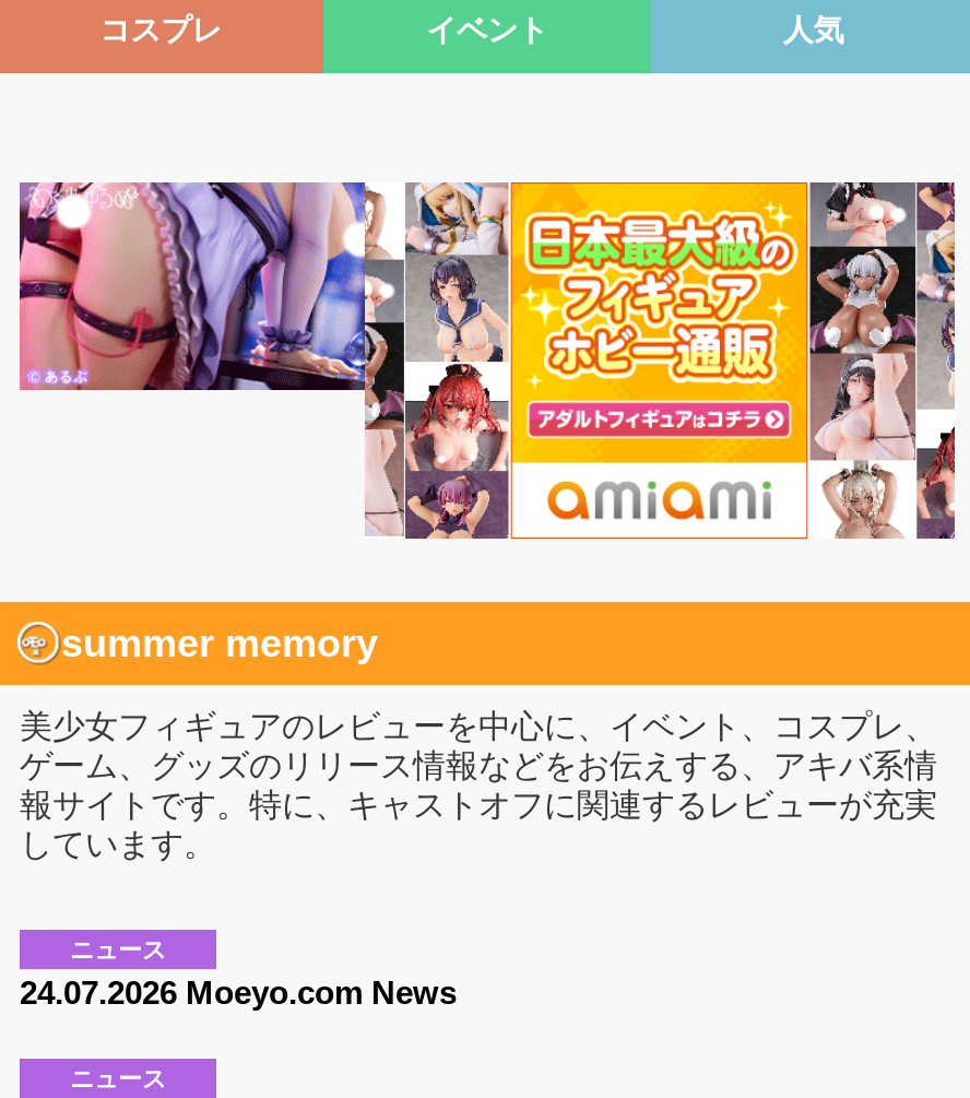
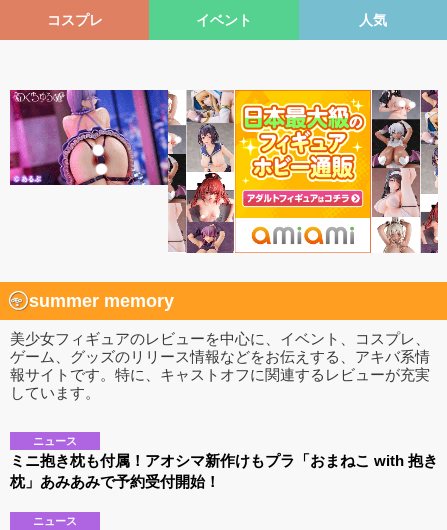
[17,180,367,392] [image] -> [9,89,169,186] [image]
[20,973,457,1010] 24.07.2026 Moeyo.com News -> [10,452,438,490] ミニ抱き枕も付属！アオシマ新作けもプラ「おまねこ with 抱き | 枕」あみあみで予約受付開始！

